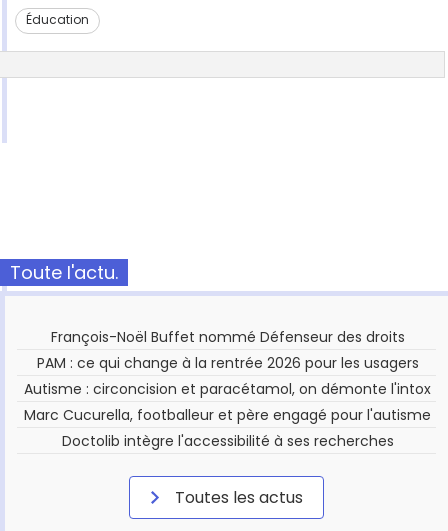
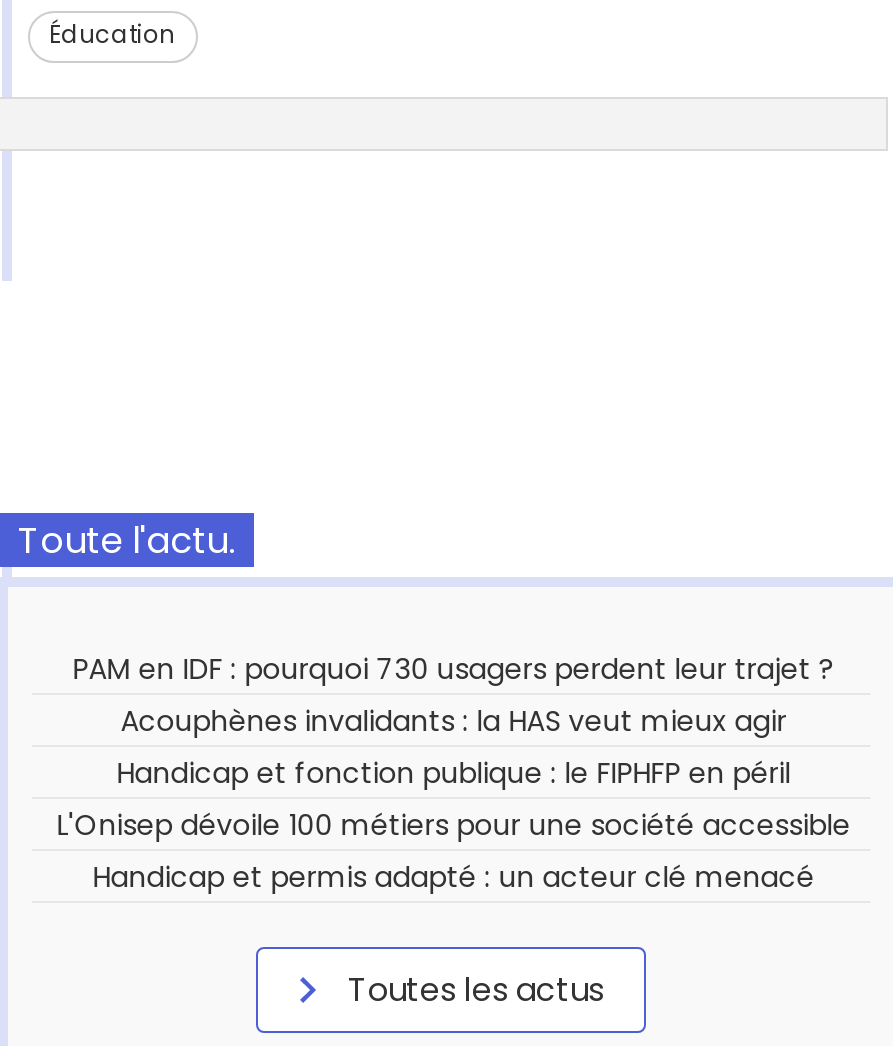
[24,327,431,451] François-Noël Buffet nommé Défenseur des droits | PAM : ce qui change à la rentrée 2026 pour les usagers | Autisme : circoncision et paracétamol, on démonte l'intox | Marc Cucurella, footballeur et père engagé pour l'autisme | Doctolib intègre l'accessibilité à ses recherches -> [56,649,850,897] PAM en IDF : pourquoi 730 usagers perdent leur trajet ? | Acouphènes invalidants : la HAS veut mieux agir | Handicap et fonction publique : le FIPHFP en péril | L'Onisep dévoile 100 métiers pour une société accessible | Handicap et permis adapté : un acteur clé menacé

